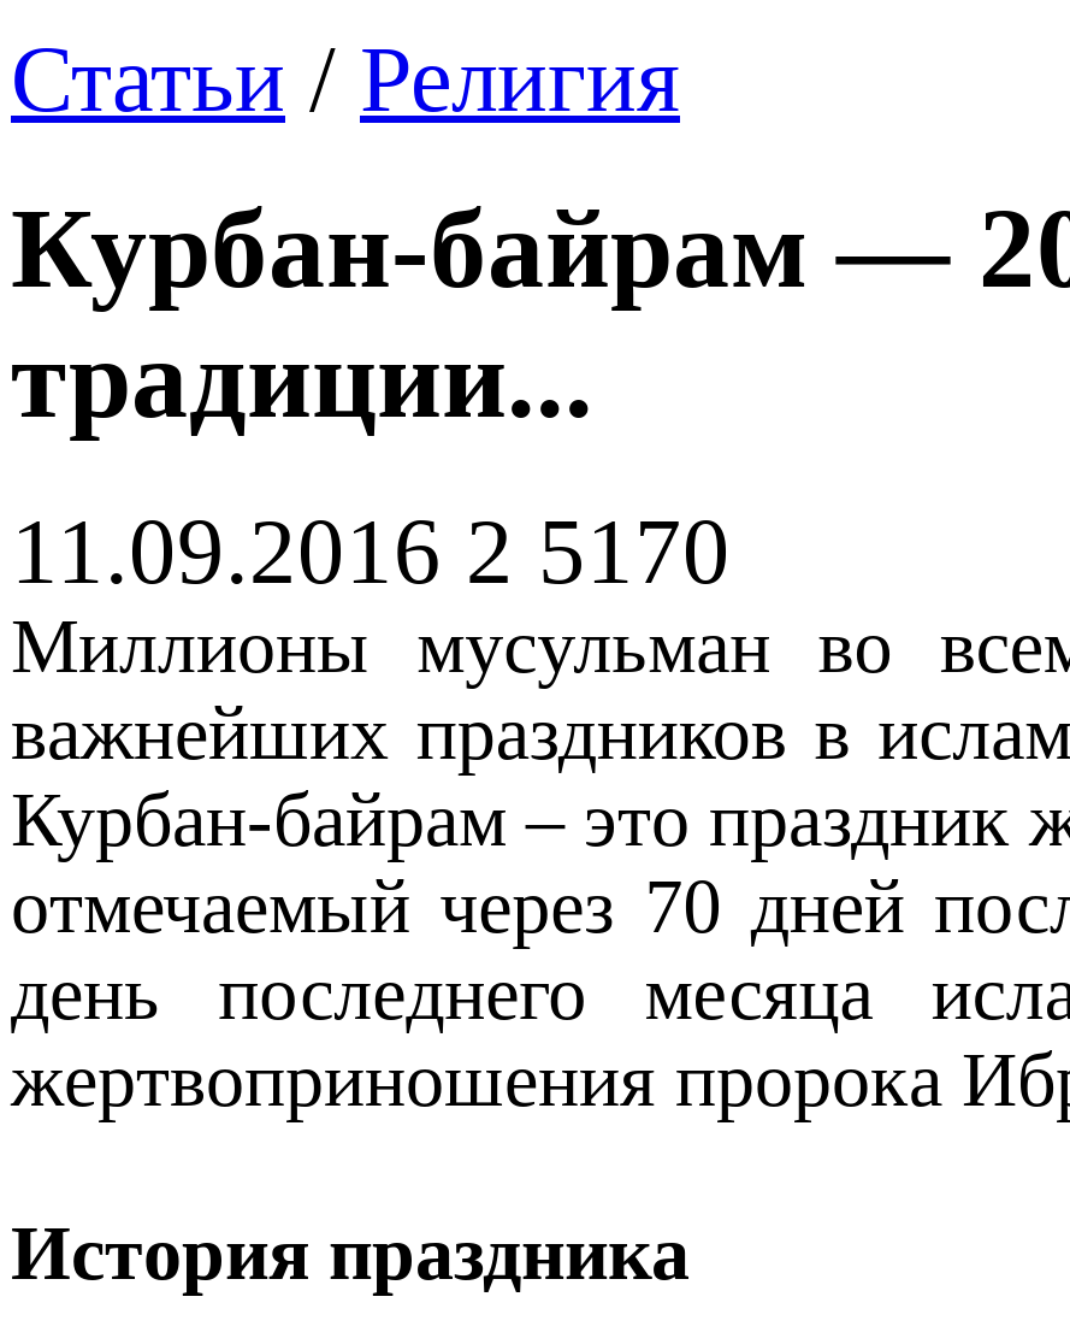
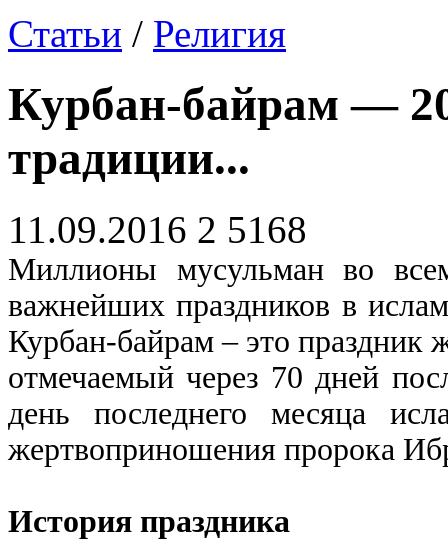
[11,498,731,602] 11.09.2016 2 5170 -> [8,208,307,251] 11.09.2016 2 5168

